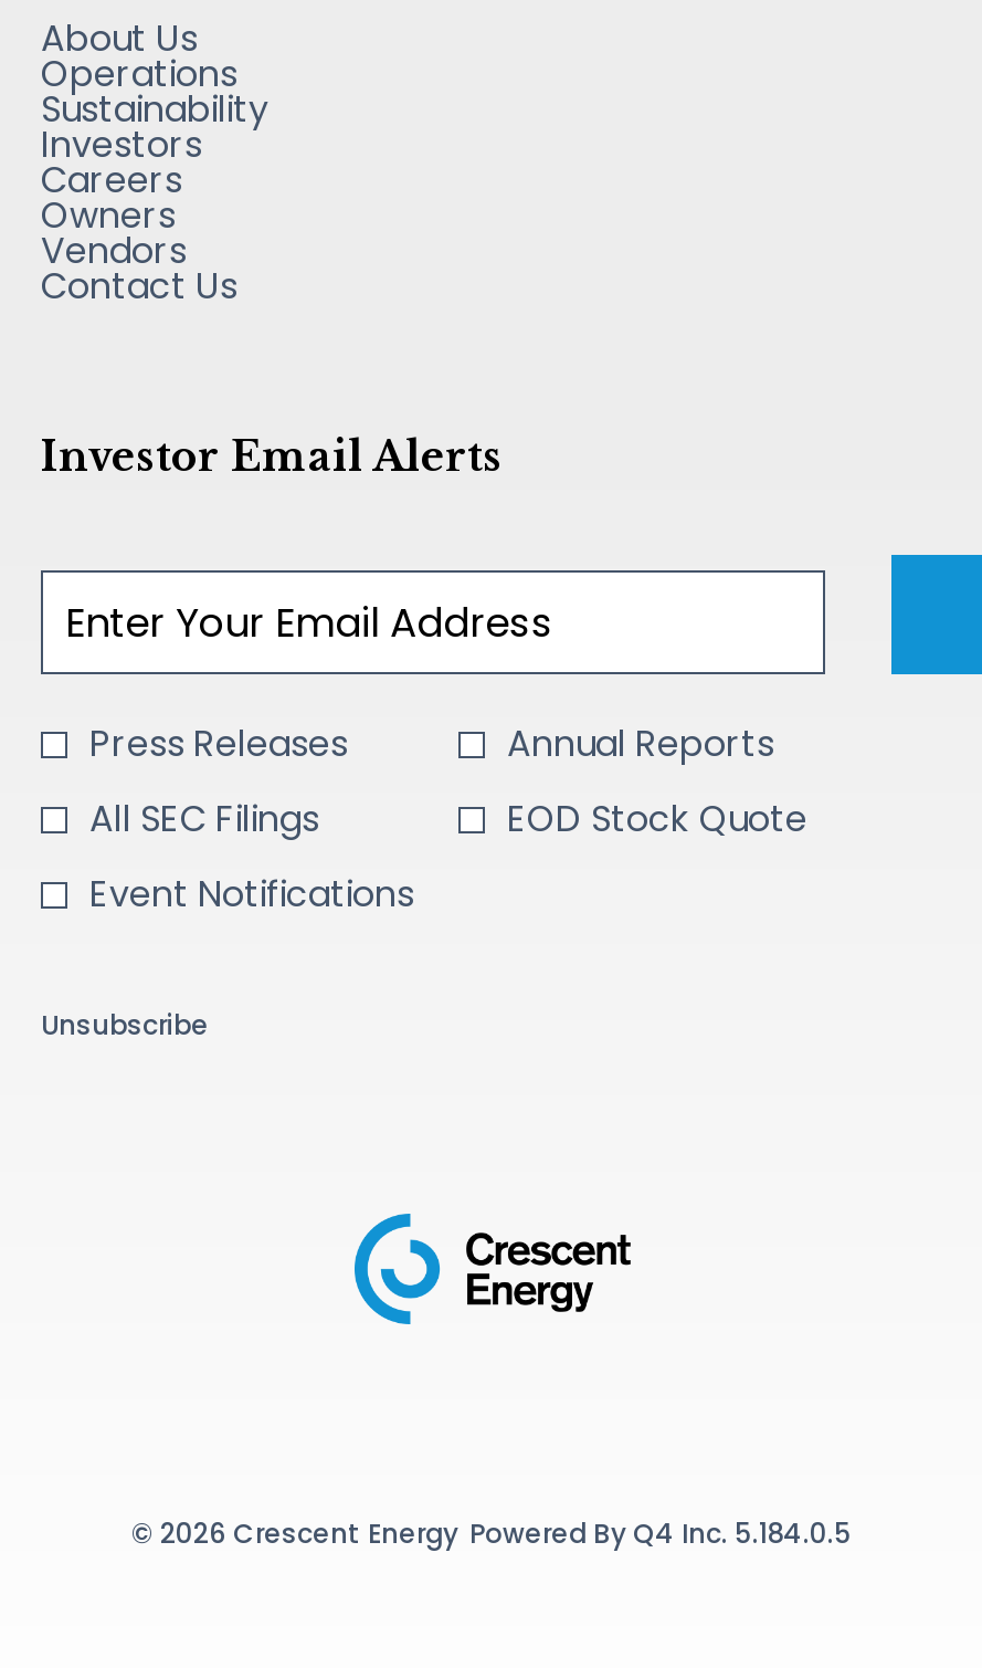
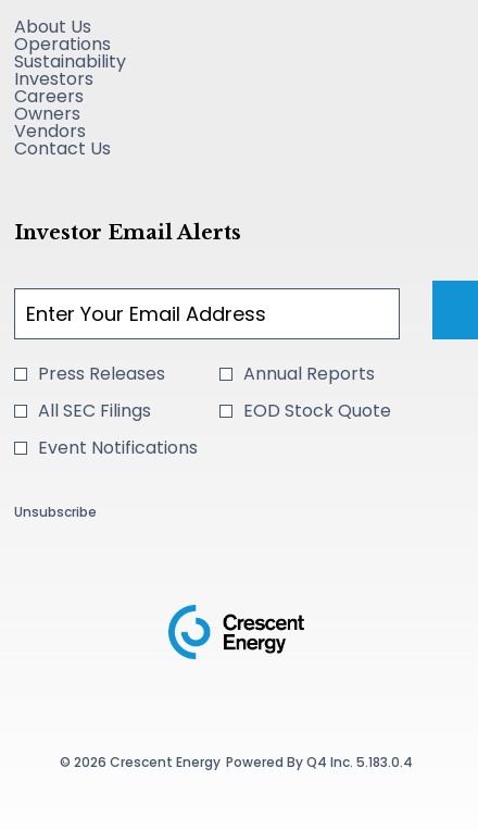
[131,1515,852,1553] © 2026 Crescent Energy Powered By Q4 Inc. 5.184.0.5 -> [59,753,412,772] © 2026 Crescent Energy Powered By Q4 Inc. 5.183.0.4

